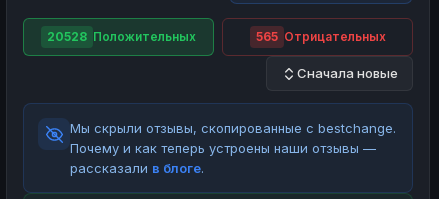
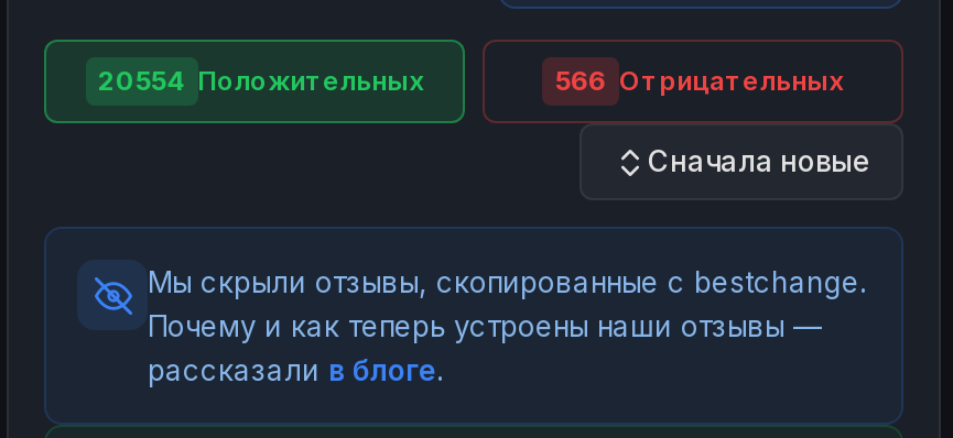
[47,29,196,44] 20528 Положительных -> [98,64,424,97] 20554 Положительных
[255,29,385,44] 565 Отрицательных -> [555,64,844,97] 566 Отрицательных

